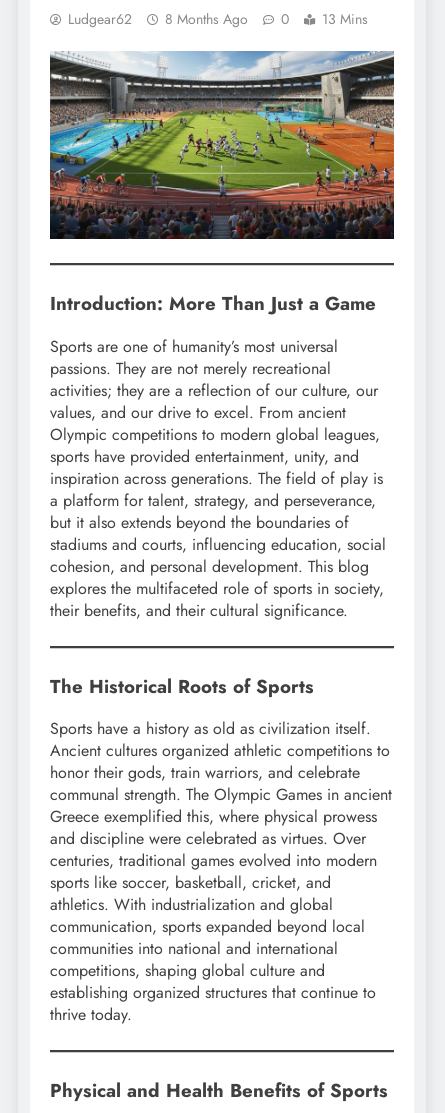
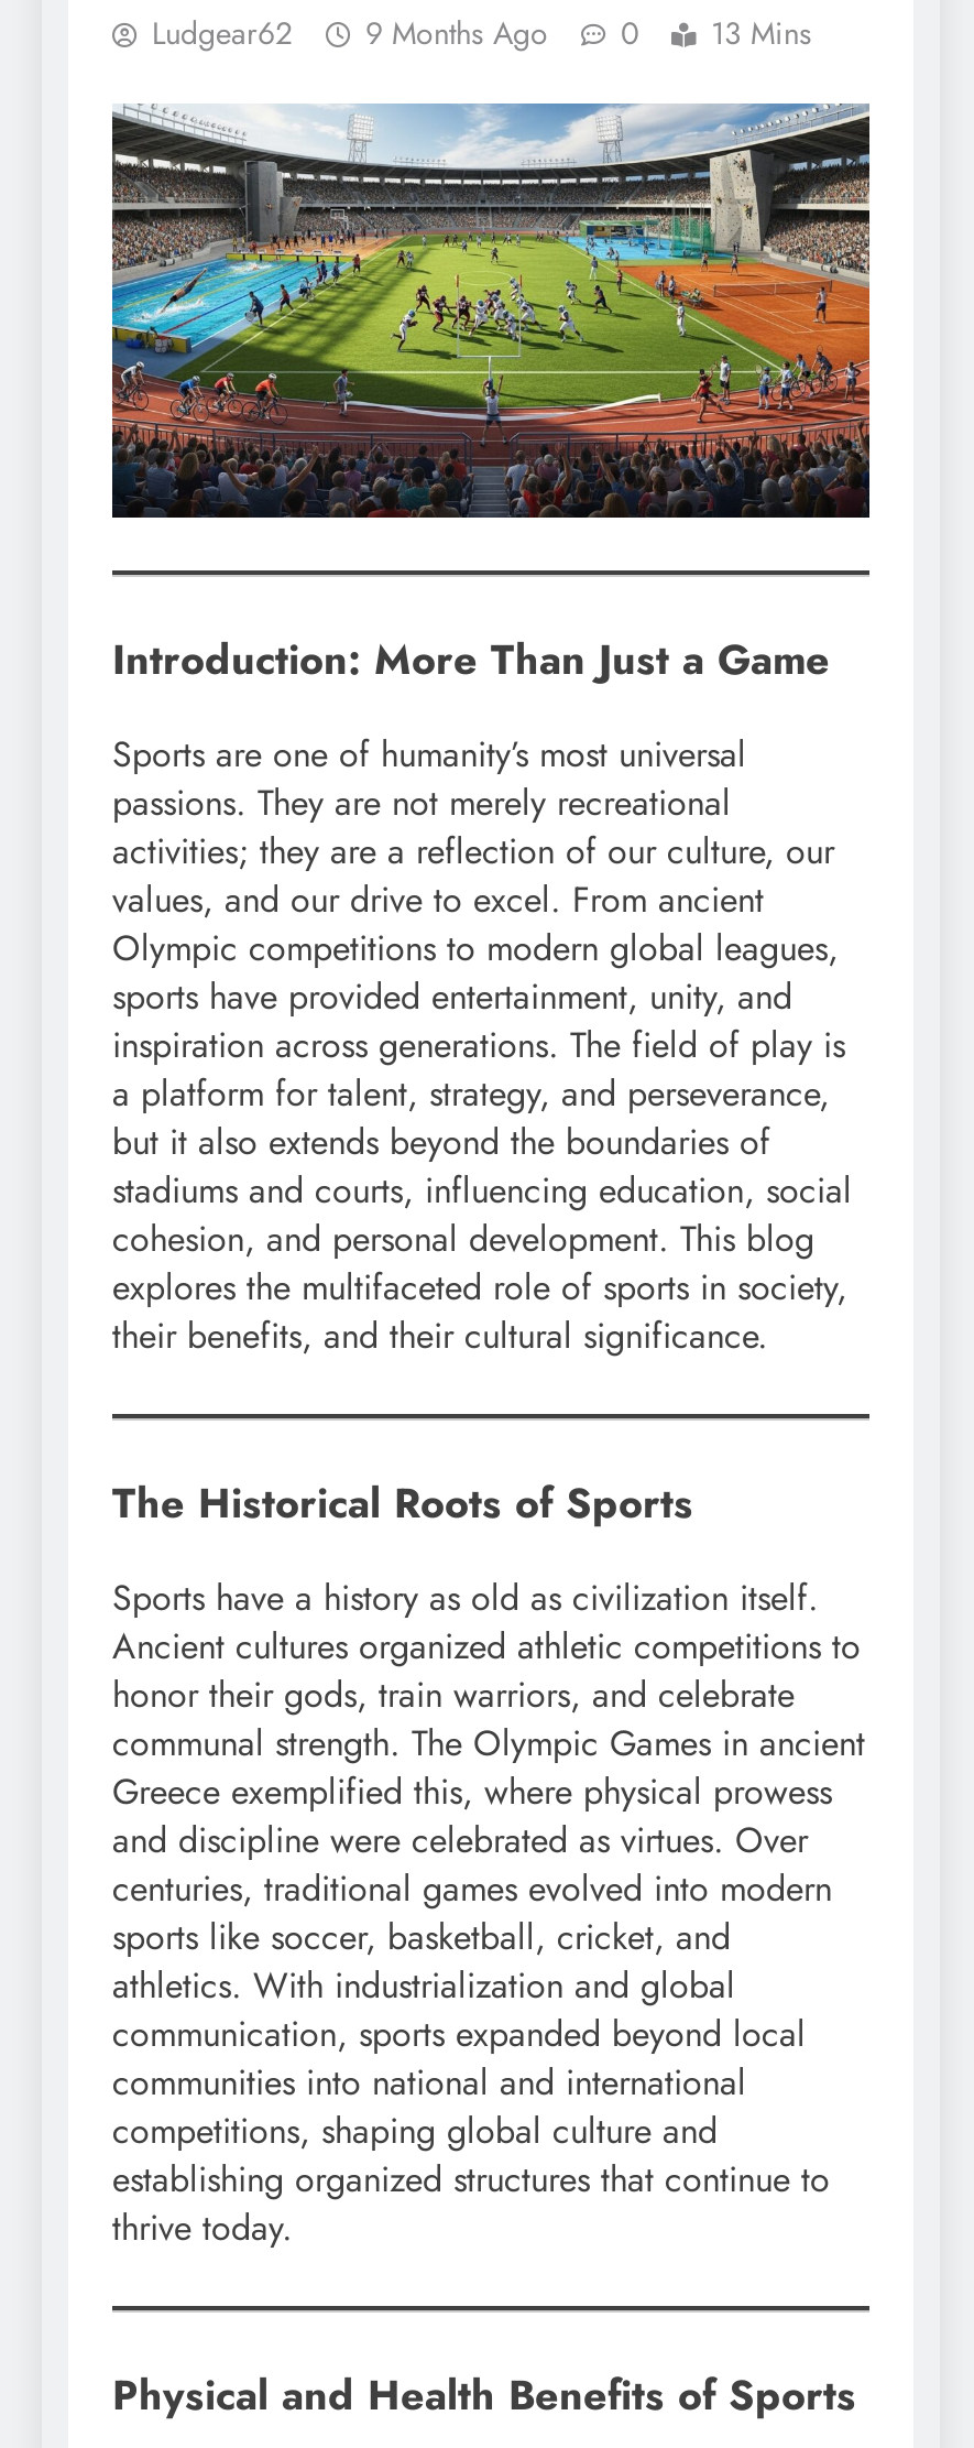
[68,9,368,29] Ludgear62 8 Months Ago 0 13 Mins -> [152,12,812,56] Ludgear62 9 Months Ago 0 13 Mins

